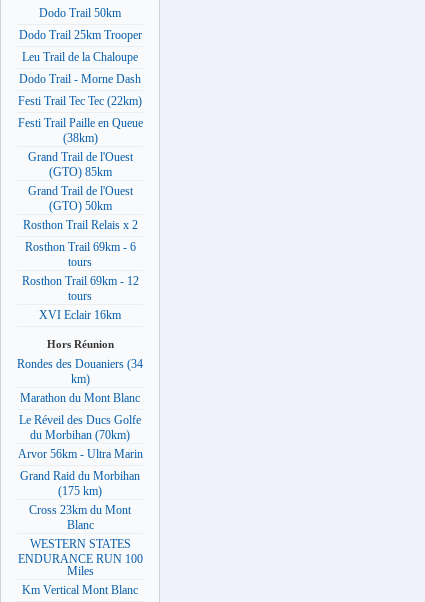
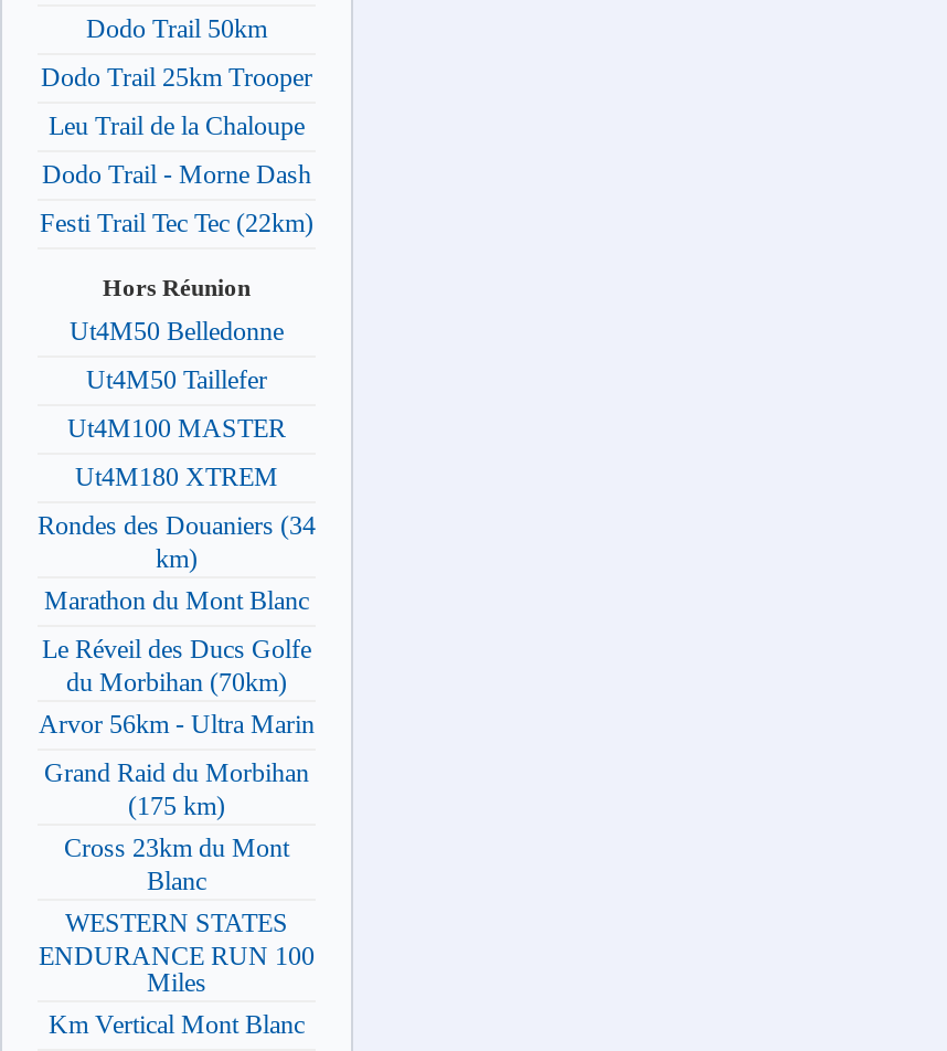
[17,116,142,322] Festi Trail Paille en Queue | (38km) | Grand Trail de l'Ouest | (GTO) 85km | Grand Trail de l'Ouest | (GTO) 50km | Rosthon Trail Relais x 2 | Rosthon Trail 69km - 6 | tours | Rosthon Trail 69km - 12 | tours | XVI Eclair 16km -> none
moved [46,338,113,350] -> [103,274,251,301]: Hors Réunion
none -> [67,317,286,493] Ut4M50 Belledonne | Ut4M50 Taillefer | Ut4M100 MASTER | Ut4M180 XTREM

